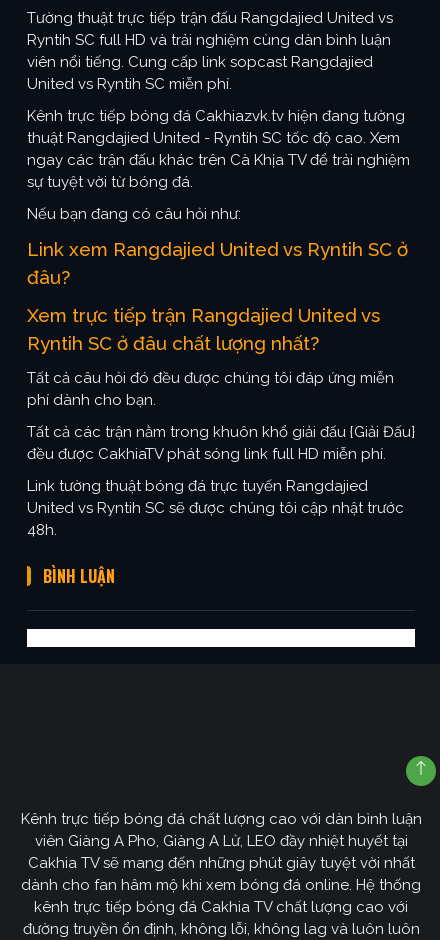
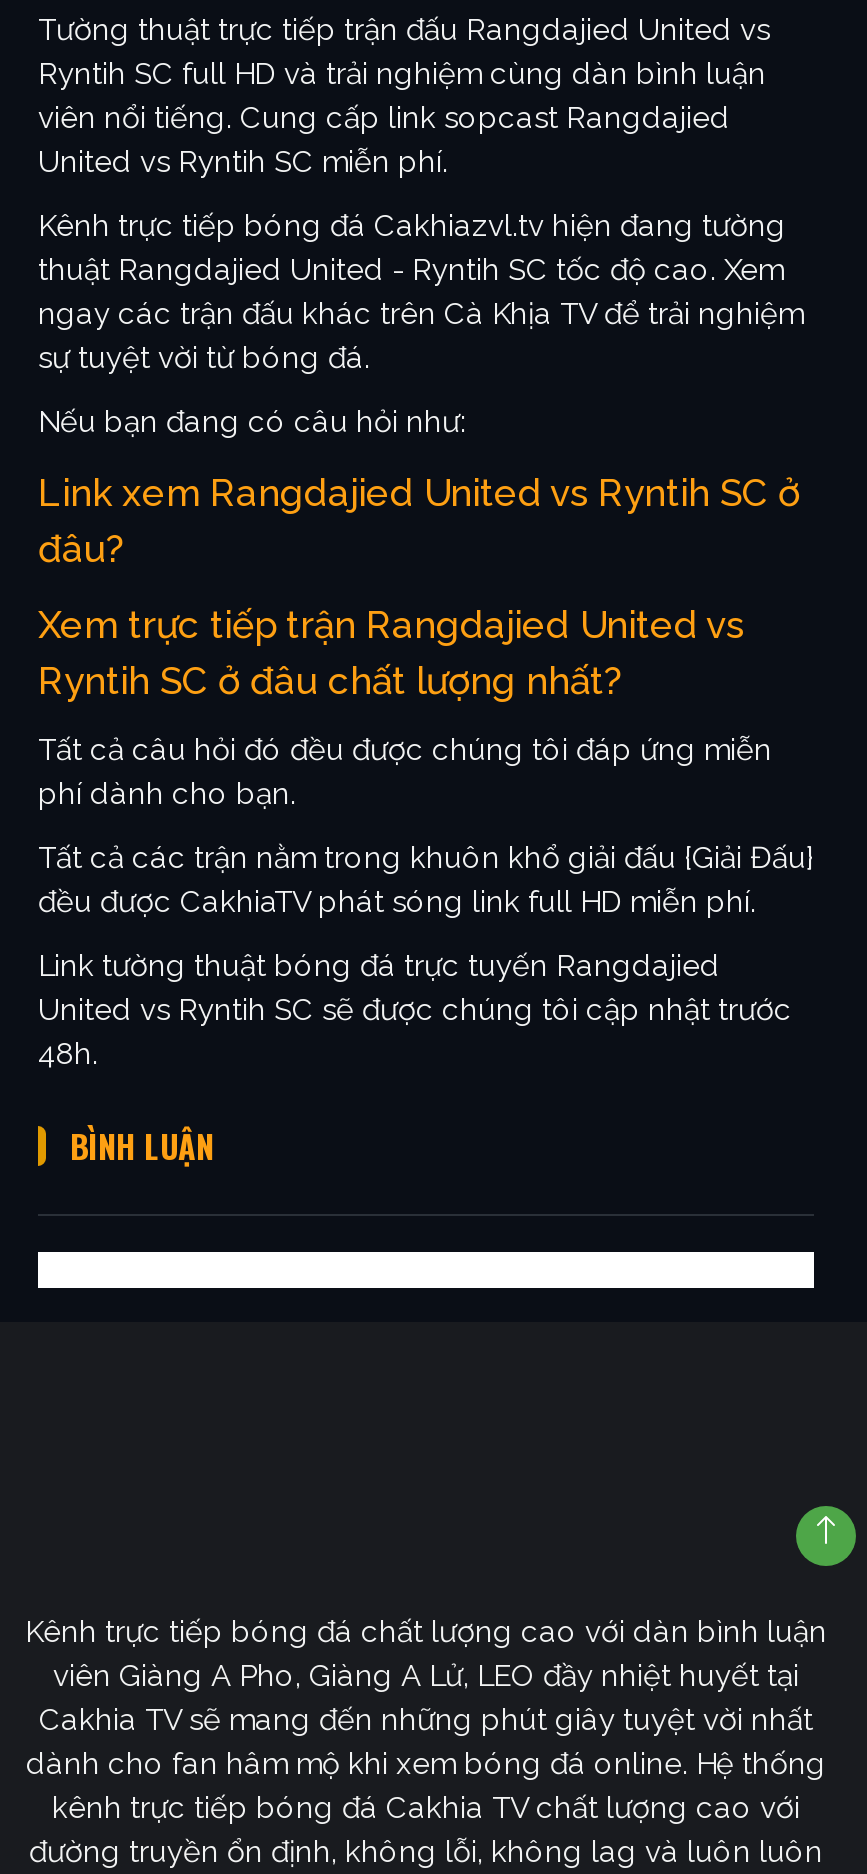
[27,107,405,125] Kênh trực tiếp bóng đá Cakhiazvk.tv hiện đang tường -> [38,208,786,244] Kênh trực tiếp bóng đá Cakhiazvl.tv hiện đang tường

